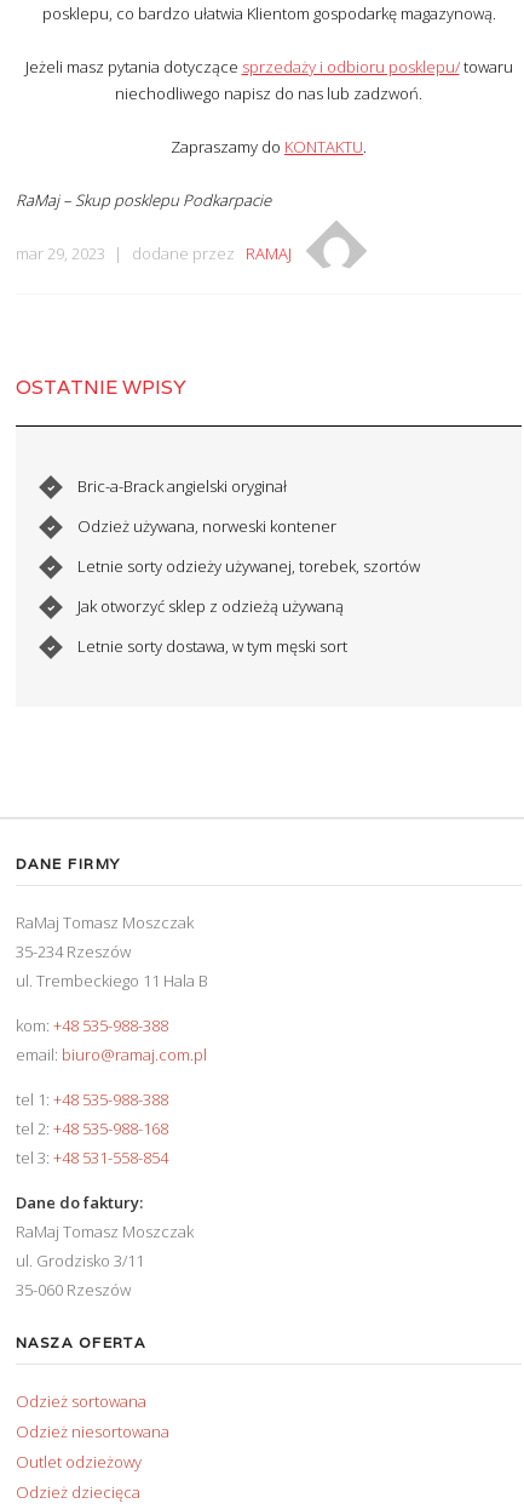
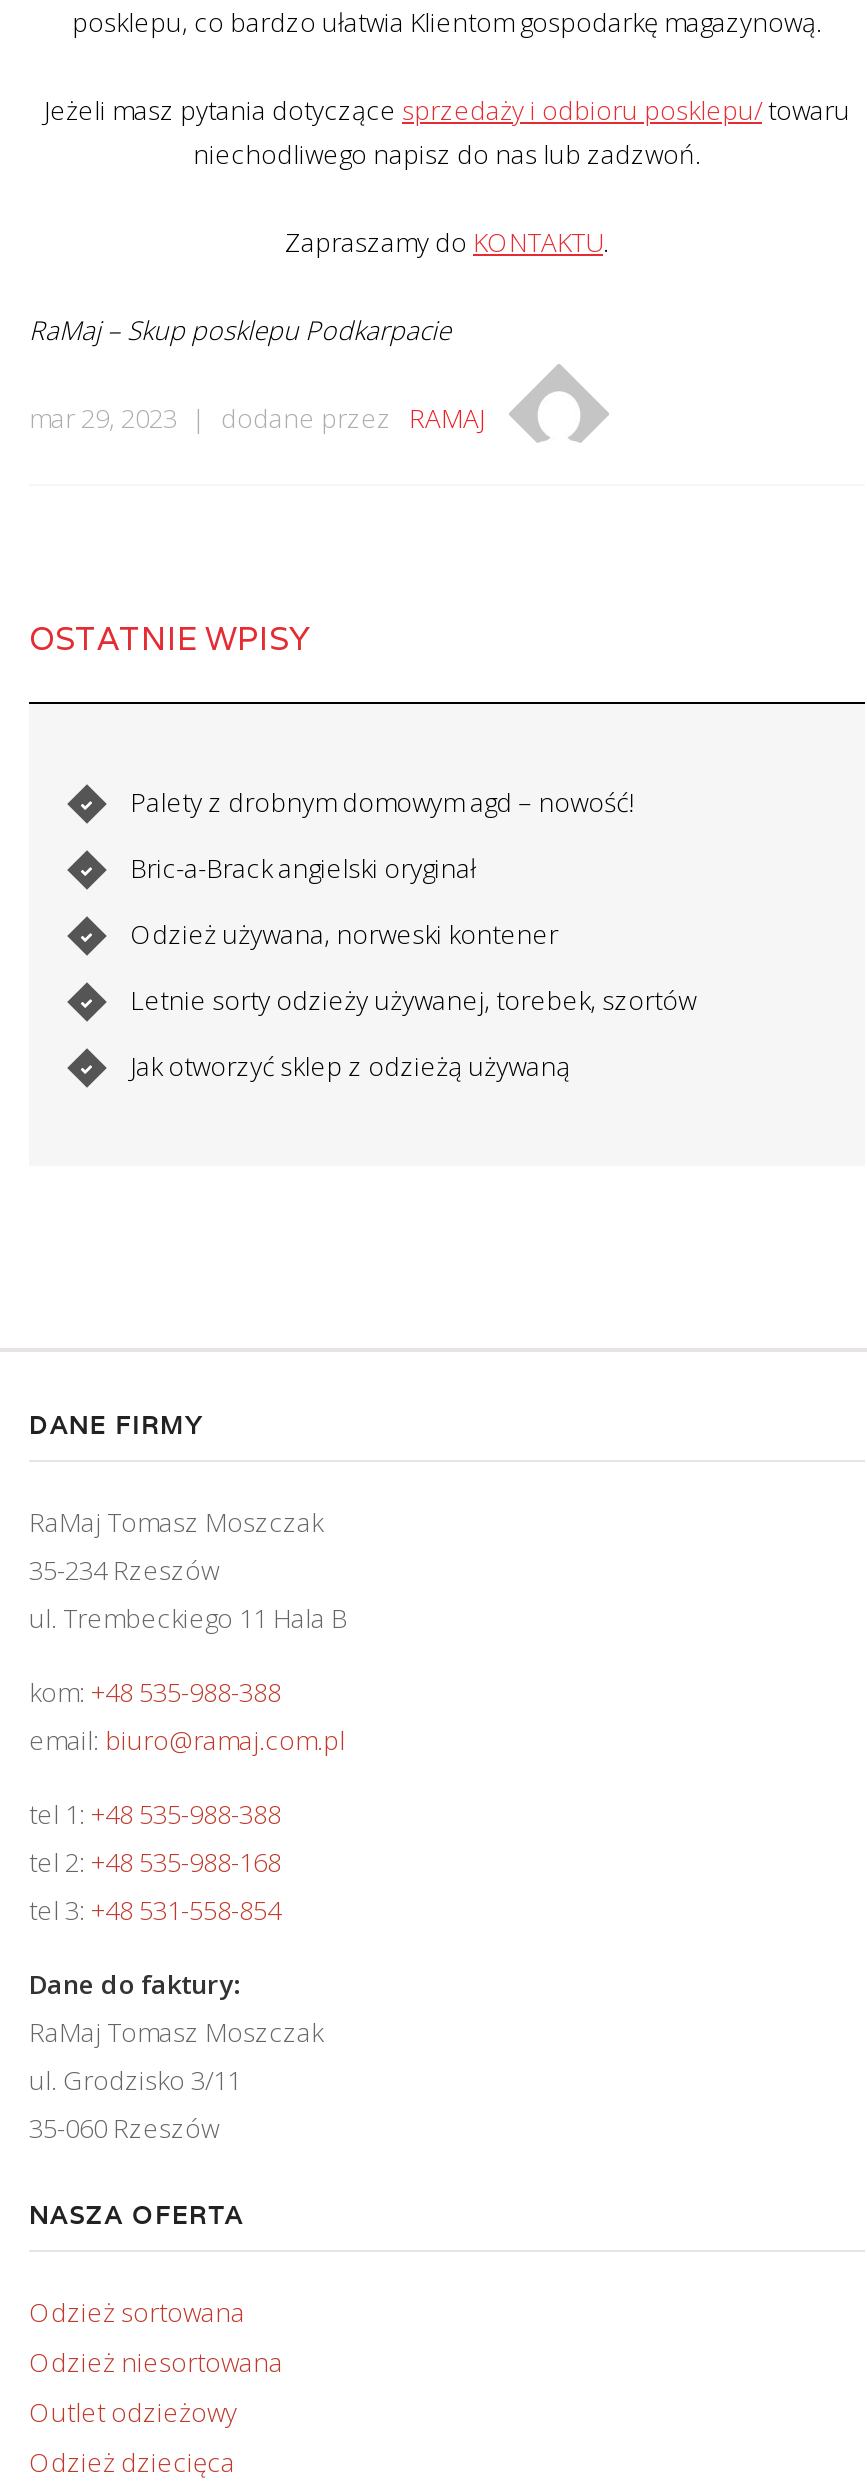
none -> [130,785,634,821] Palety z drobnym domowym agd – nowość!
moved [77,476,419,618] -> [130,851,696,1085]: Bric-a-Brack angielski oryginał | Odzież używana, norweski kontener | Letnie sorty odzieży używanej, torebek, szortów | Jak otworzyć sklep z odzieżą używaną
[77,636,347,658] Letnie sorty dostawa, w tym męski sort -> none

